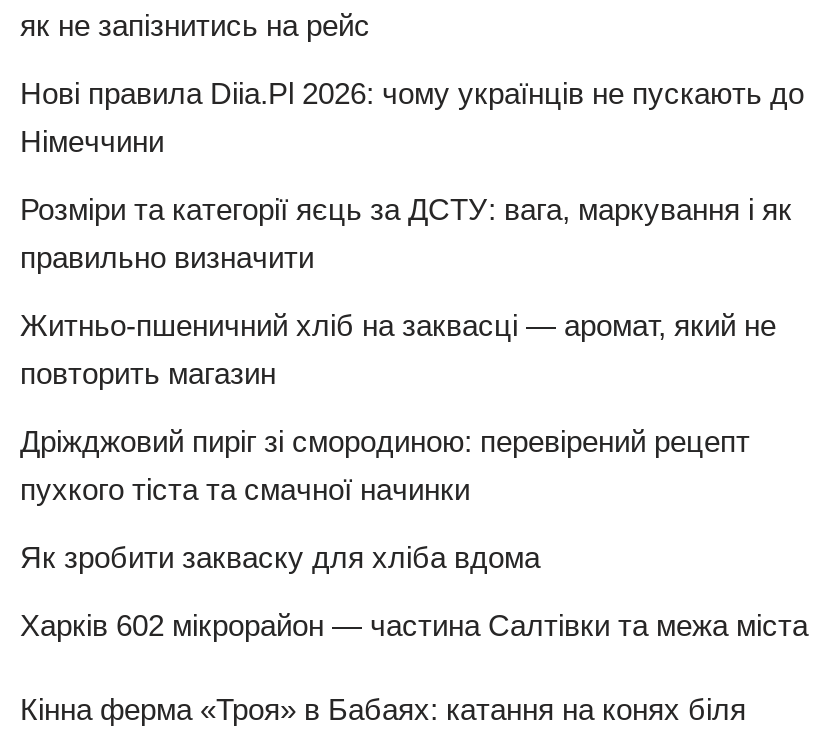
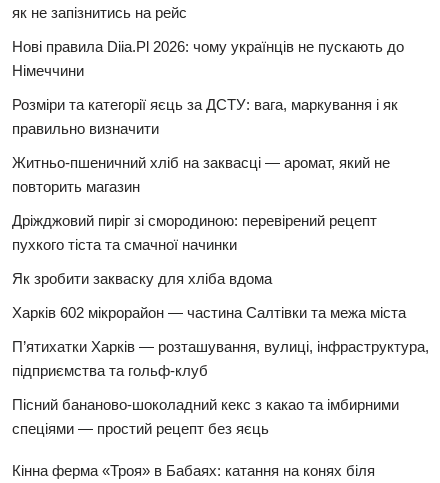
none -> [12,338,429,437] П’ятихатки Харків — розташування, вулиці, інфраструктура, | підприємства та гольф-клуб | Пісний бананово-шоколадний кекс з какао та імбирними | спеціями — простий рецепт без яєць

